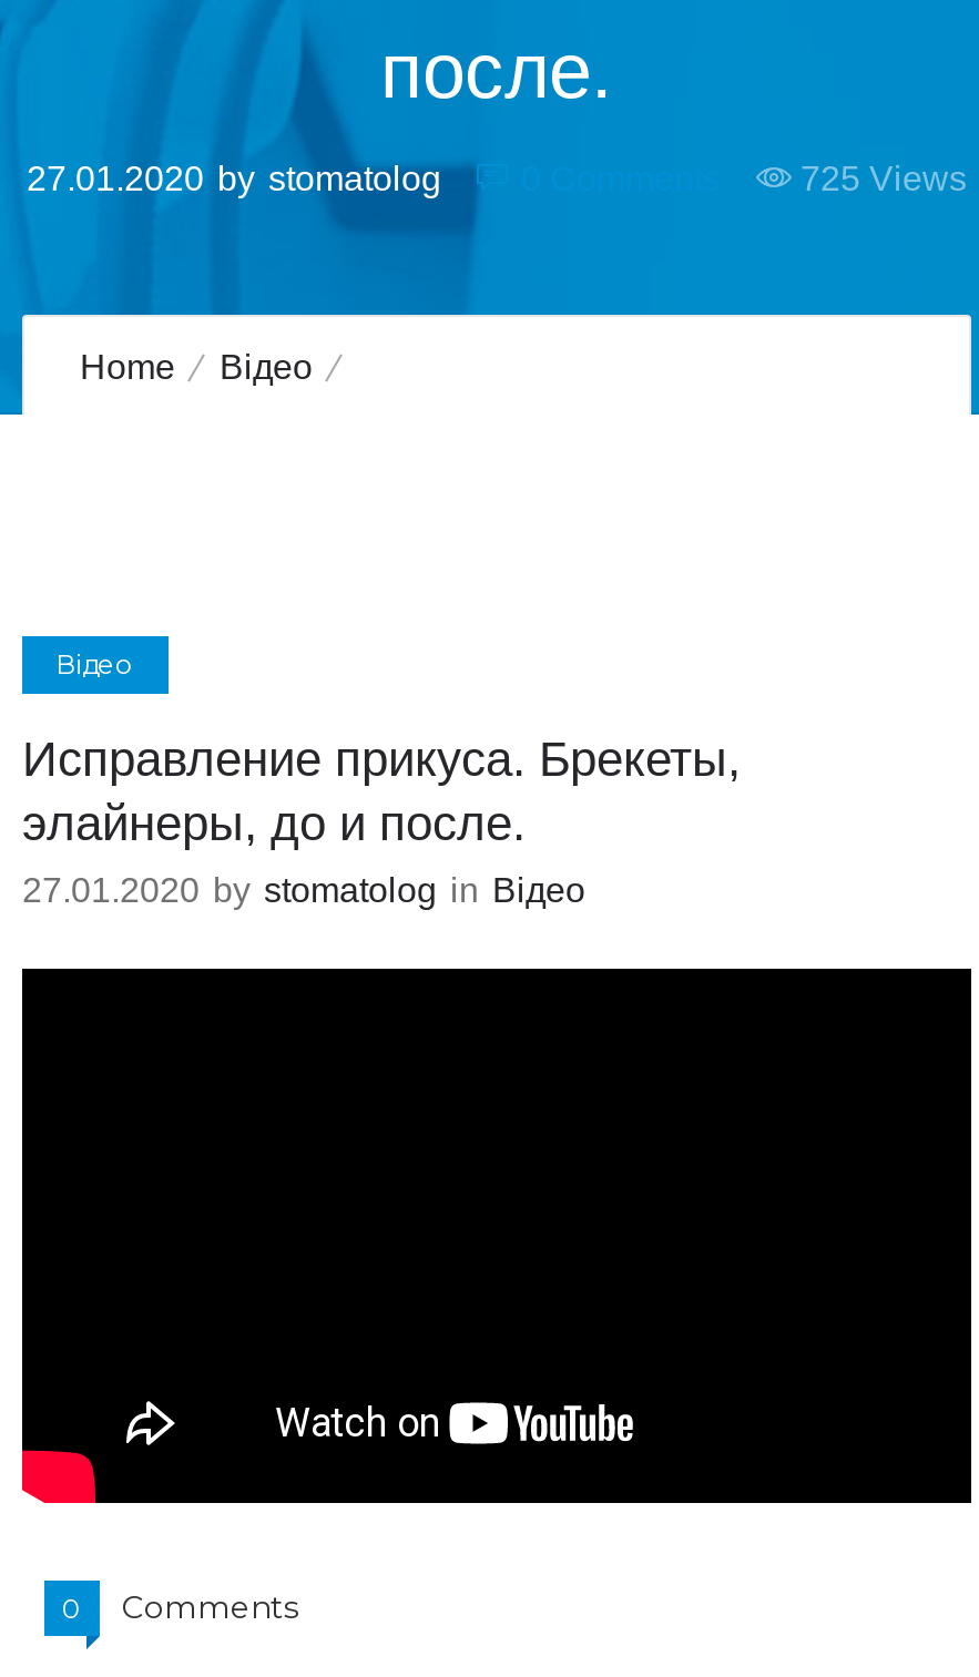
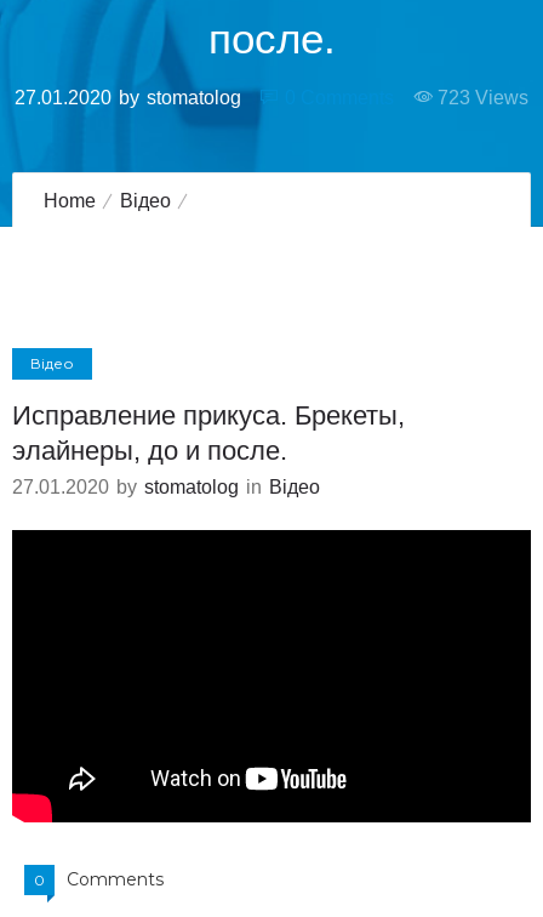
[800,159,967,196] 725 Views -> [438,87,528,107] 723 Views

